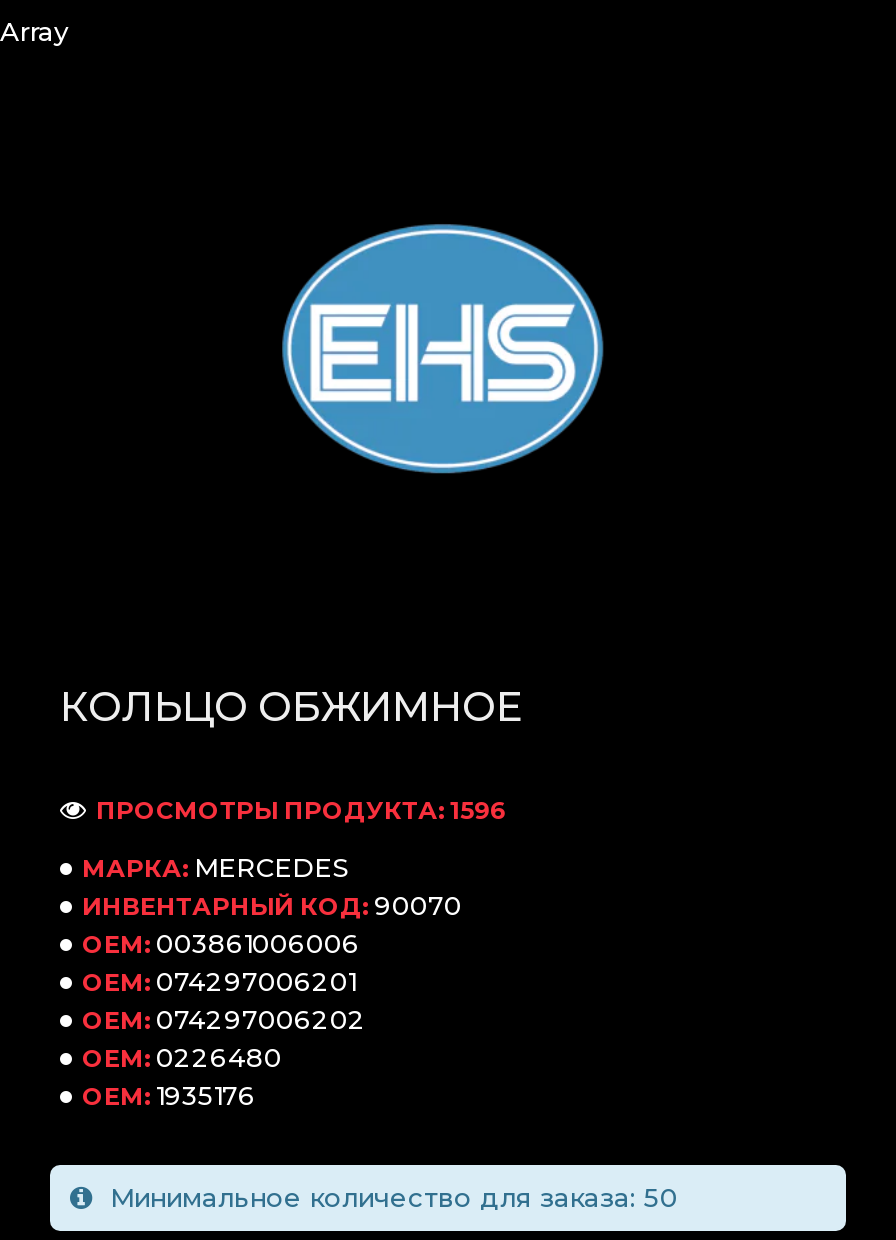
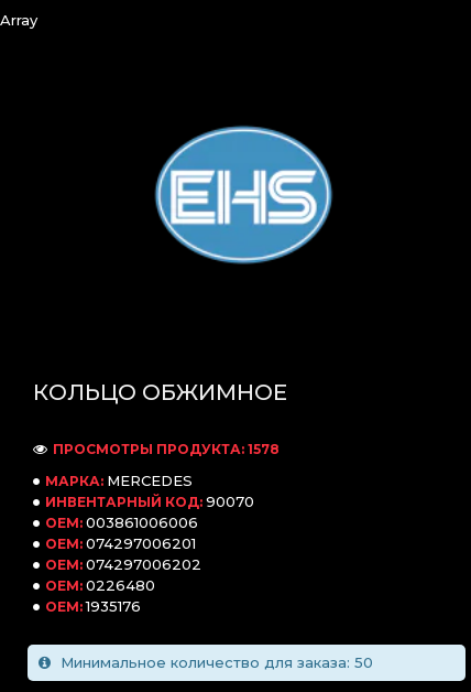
[96,795,506,825] ПРОСМОТРЫ ПРОДУКТА: 1596 -> [53,441,280,457] ПРОСМОТРЫ ПРОДУКТА: 1578

